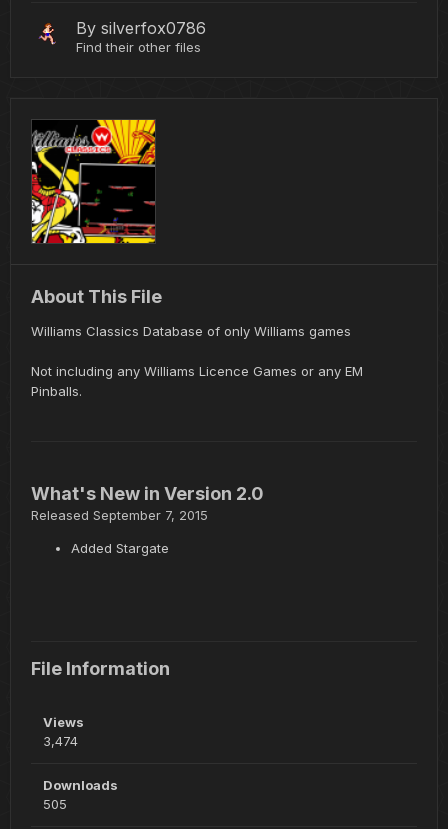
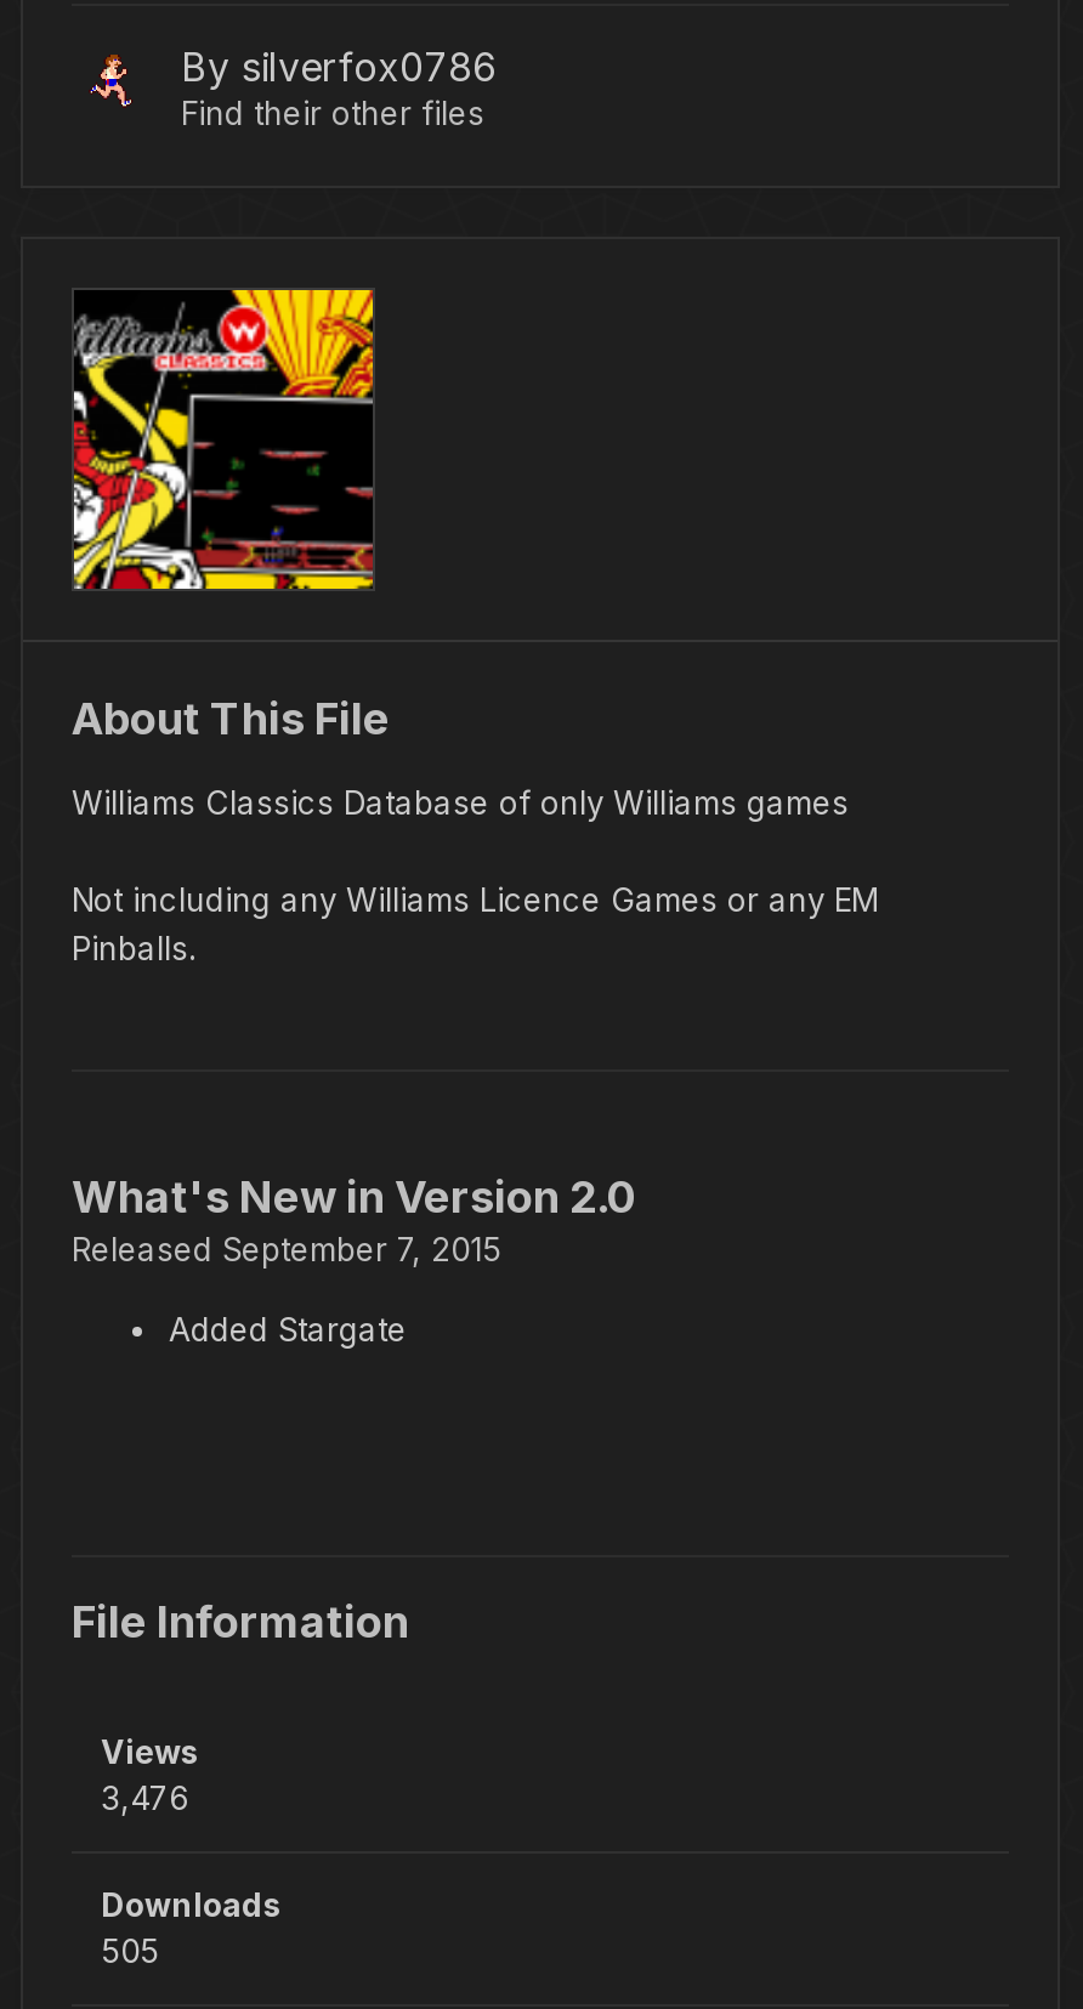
[43,733,78,749] 3,474 -> [101,1779,188,1818] 3,476

